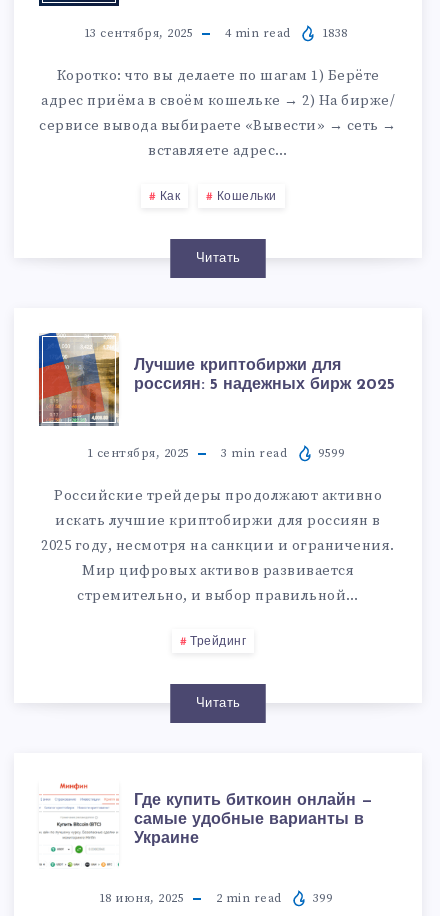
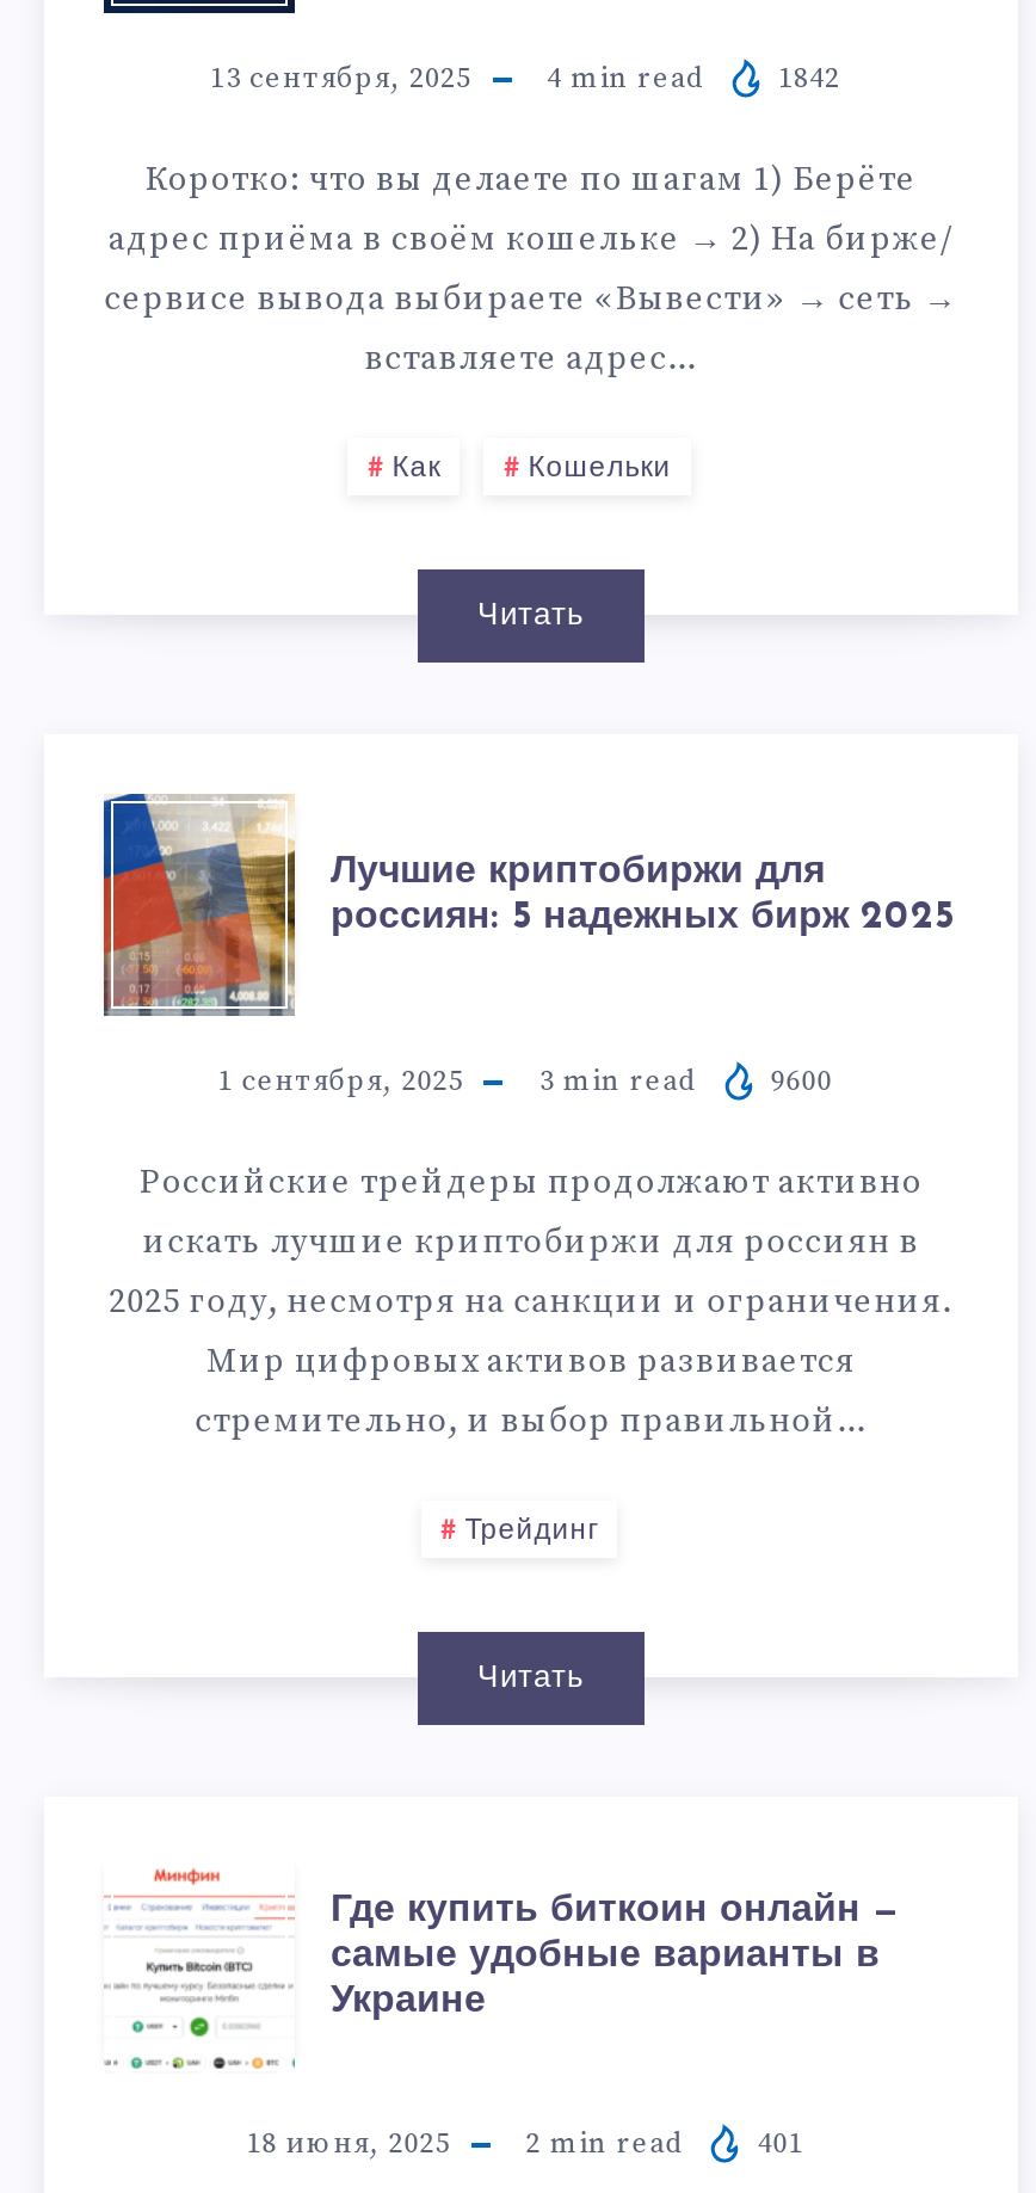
[224,26,347,41] 4 min read 1838 -> [547,61,840,97] 4 min read 1842
[221,446,344,461] 3 min read 9599 -> [539,1064,832,1099] 3 min read 9600
[216,891,332,906] 2 min read 399 -> [526,2126,804,2162] 2 min read 401

